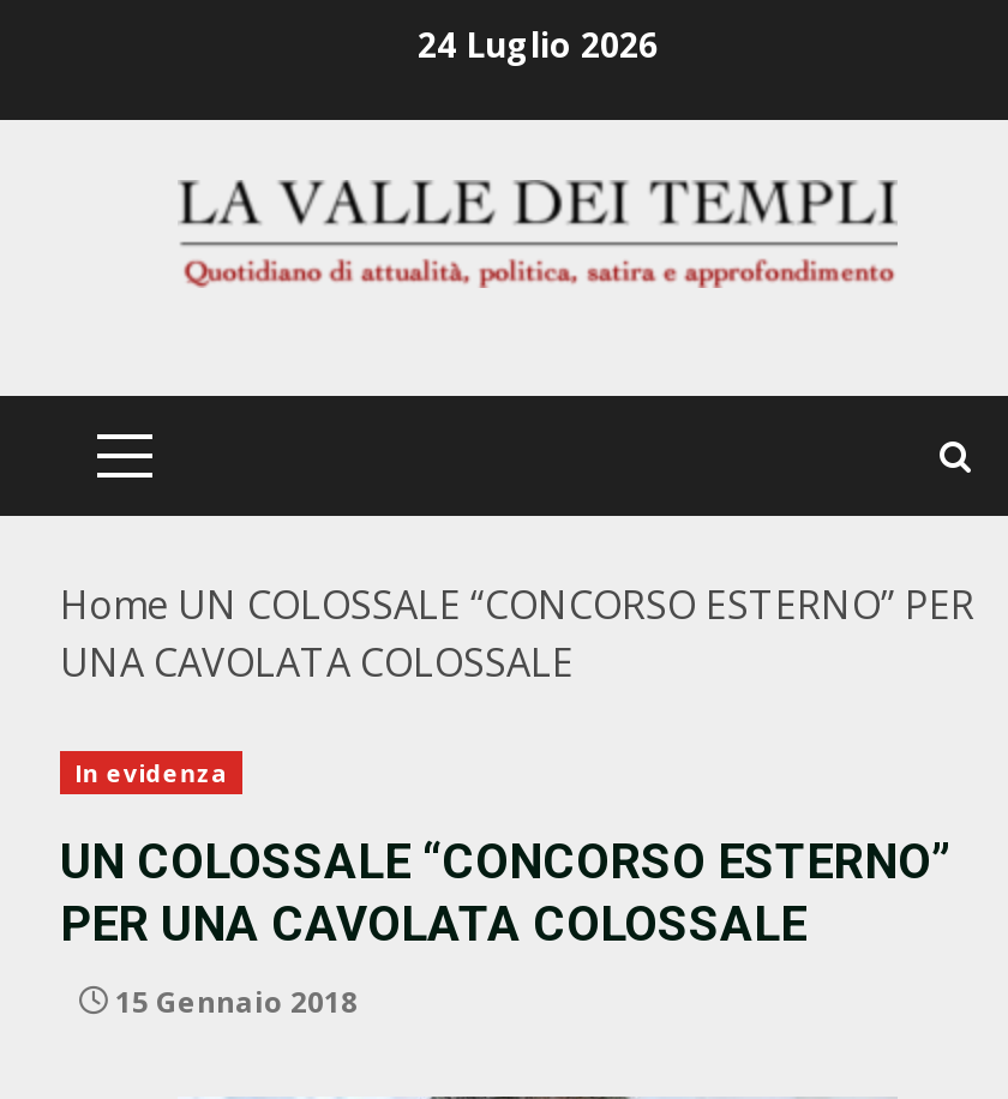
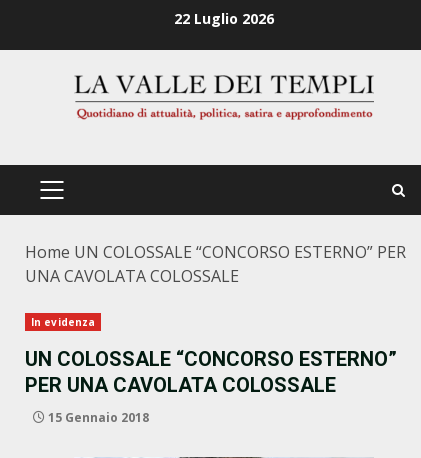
[418,20,658,66] 24 Luglio 2026 -> [174,8,274,27] 22 Luglio 2026

